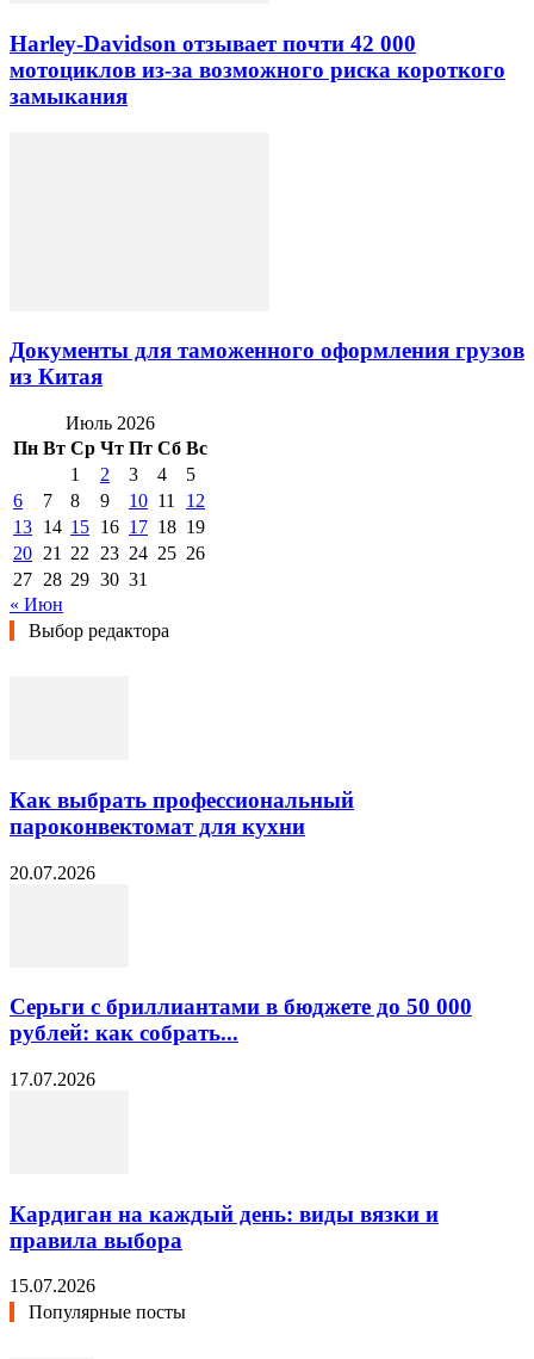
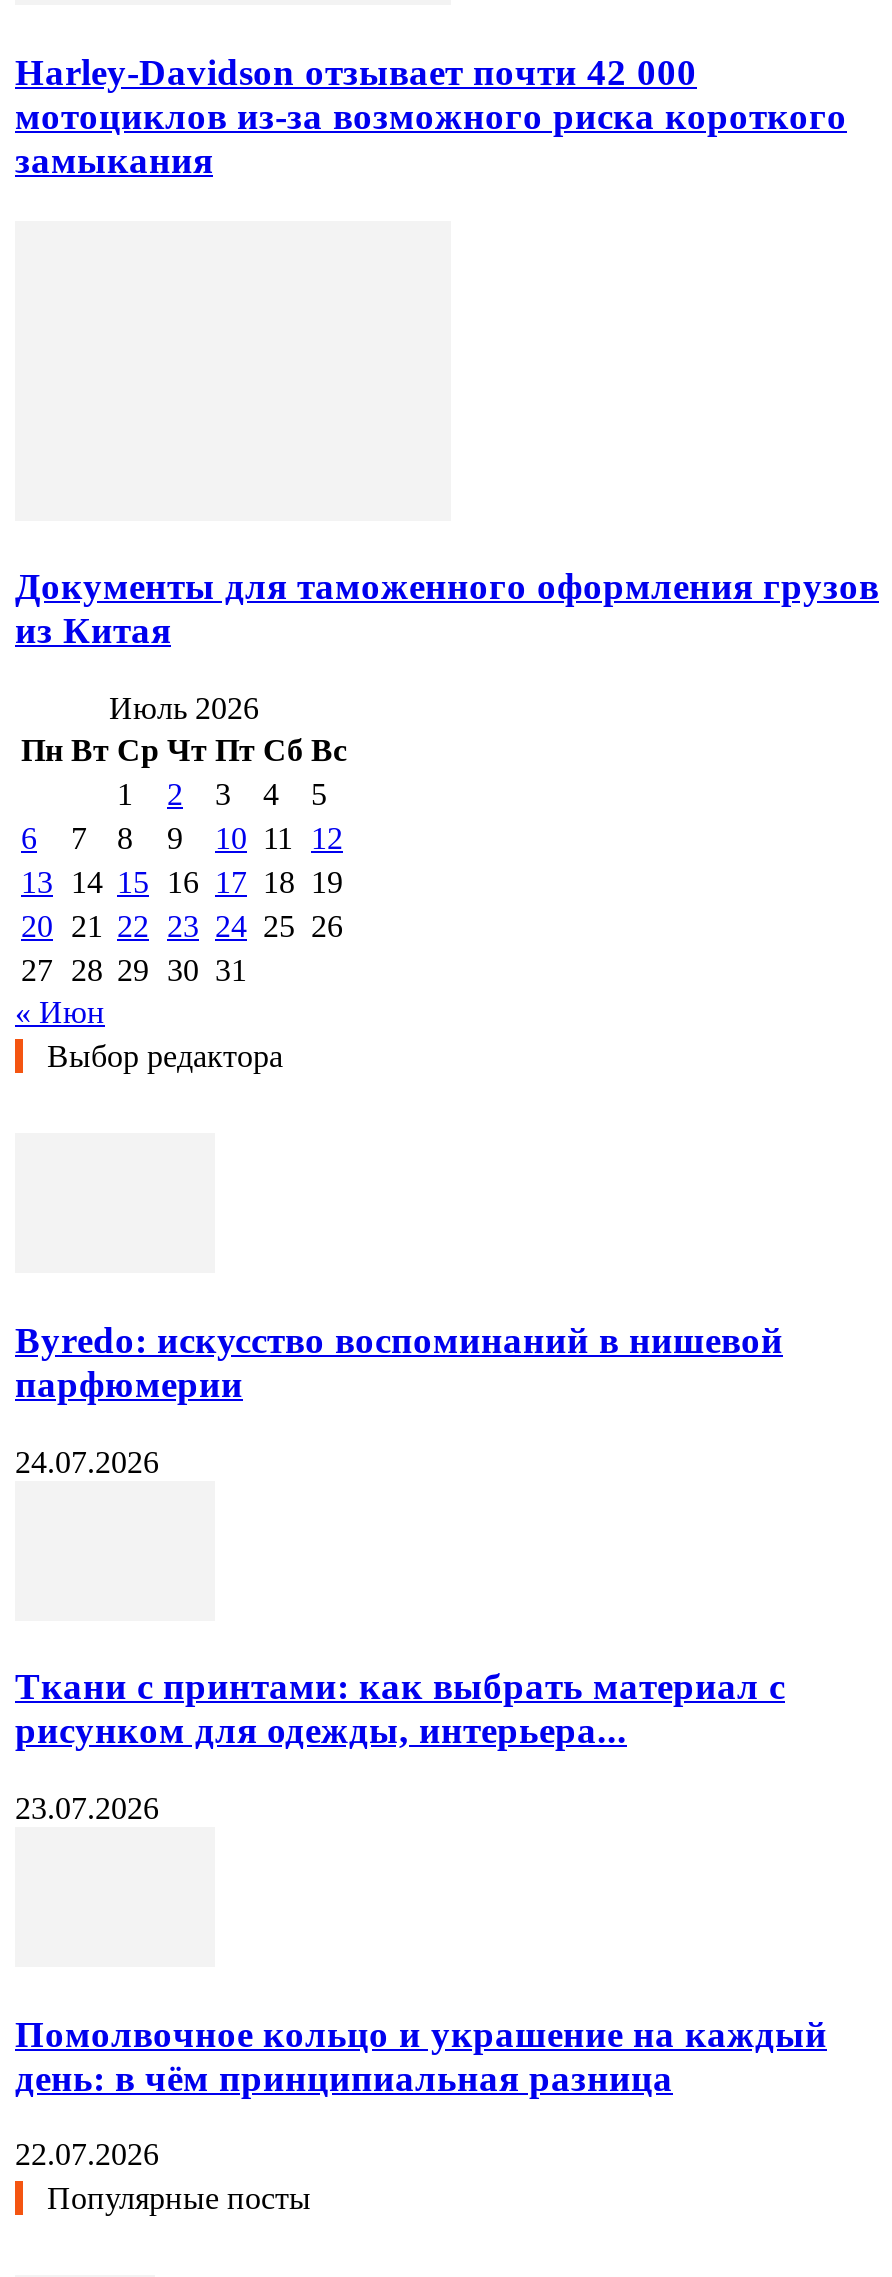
[10,787,354,839] Как выбрать профессиональный | пароконвектомат для кухни -> [15,1319,783,1405] Byredo: искусство воспоминаний в нишевой | парфюмерии
[10,862,95,882] 20.07.2026 -> [15,1444,159,1478] 24.07.2026
[10,994,472,1046] Серьги с бриллиантами в бюджете до 50 000 | рублей: как собрать... -> [15,1666,785,1752] Ткани с принтами: как выбрать материал с | рисунком для одежды, интерьера...
[10,1069,95,1089] 17.07.2026 -> [15,1791,159,1825] 23.07.2026
[10,1201,439,1252] Кардиган на каждый день: виды вязки и | правила выбора -> [15,2012,827,2098] Помолвочное кольцо и украшение на каждый | день: в чём принципиальная разница
[10,1276,95,1296] 15.07.2026 -> [15,2138,159,2172] 22.07.2026

